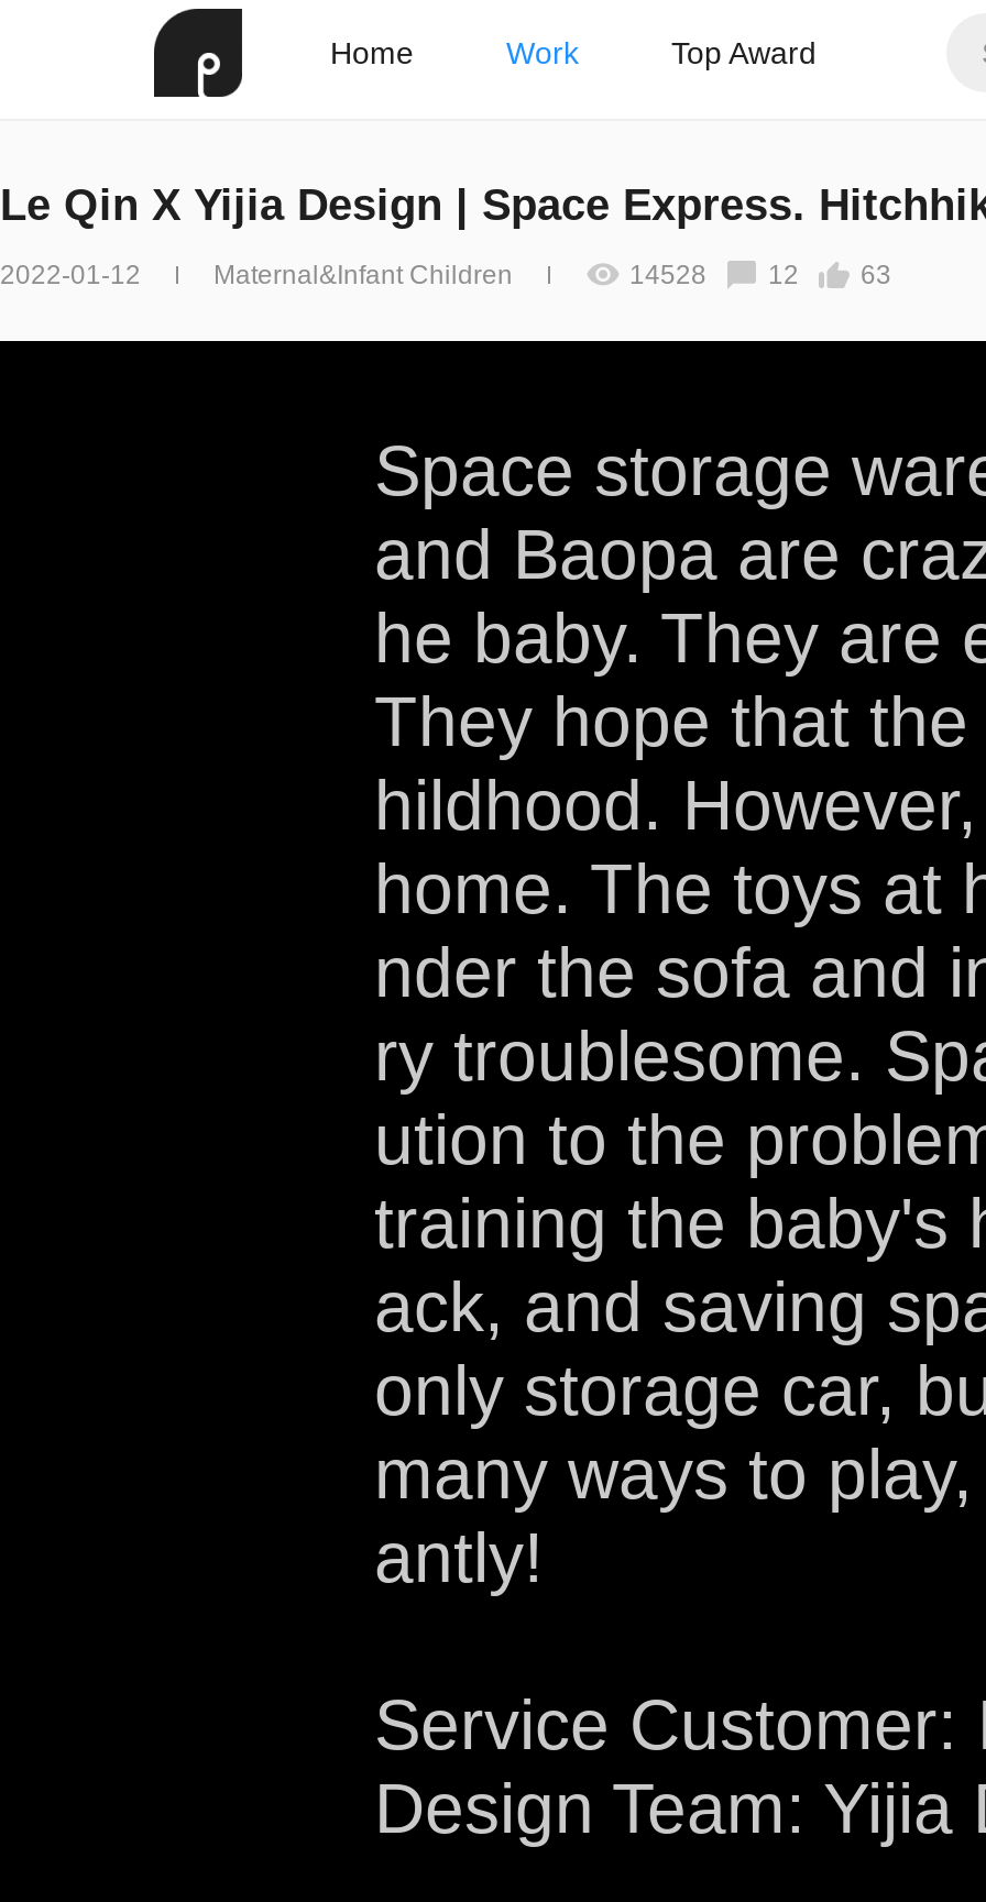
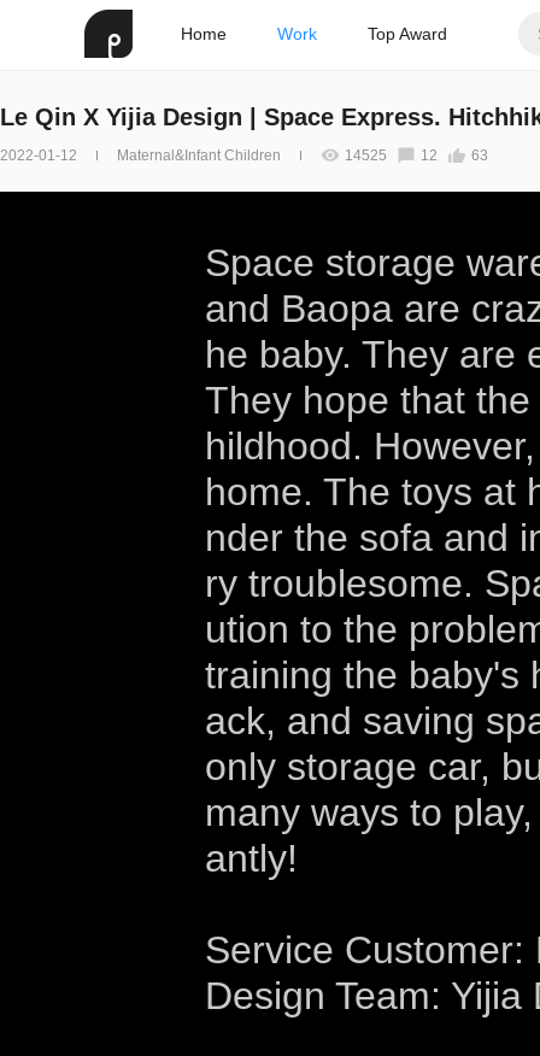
[629,260,891,290] 14528 12 63 -> [345,147,488,164] 14525 12 63

